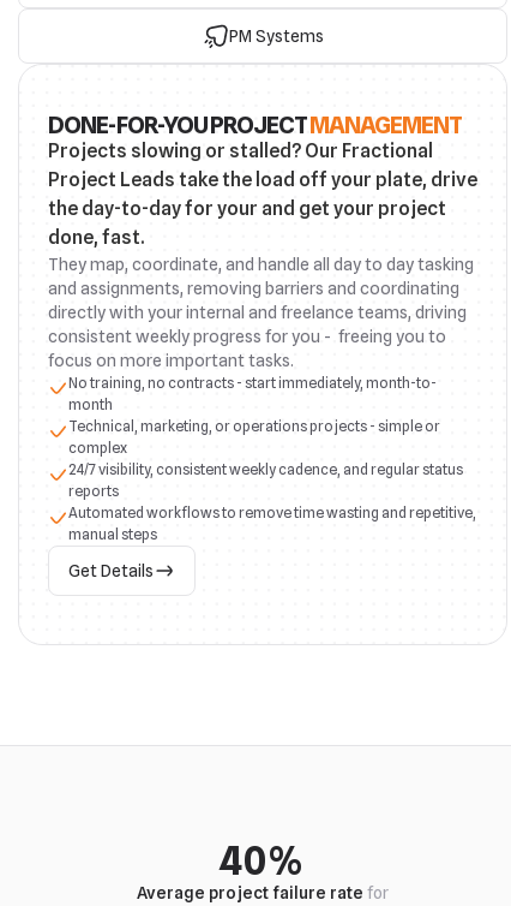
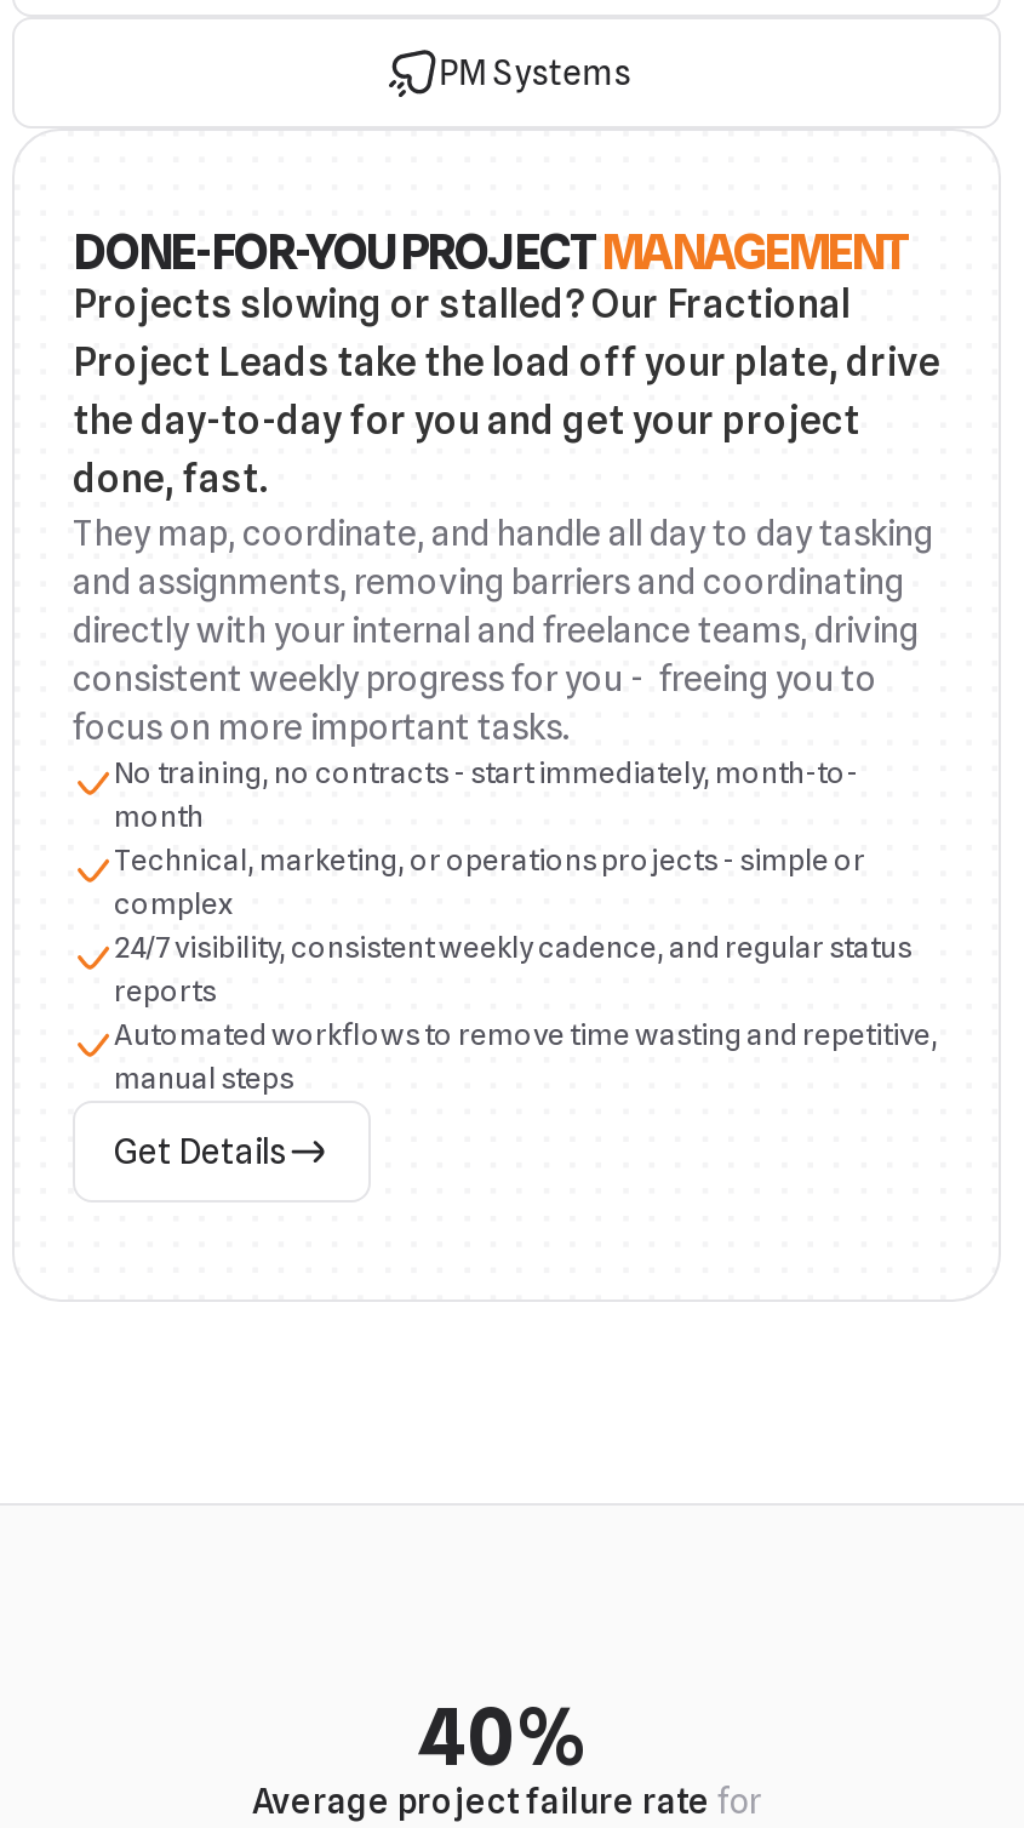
[48,198,446,220] the day-to-day for your and get your project -> [73,399,860,445] the day-to-day for you and get your project

